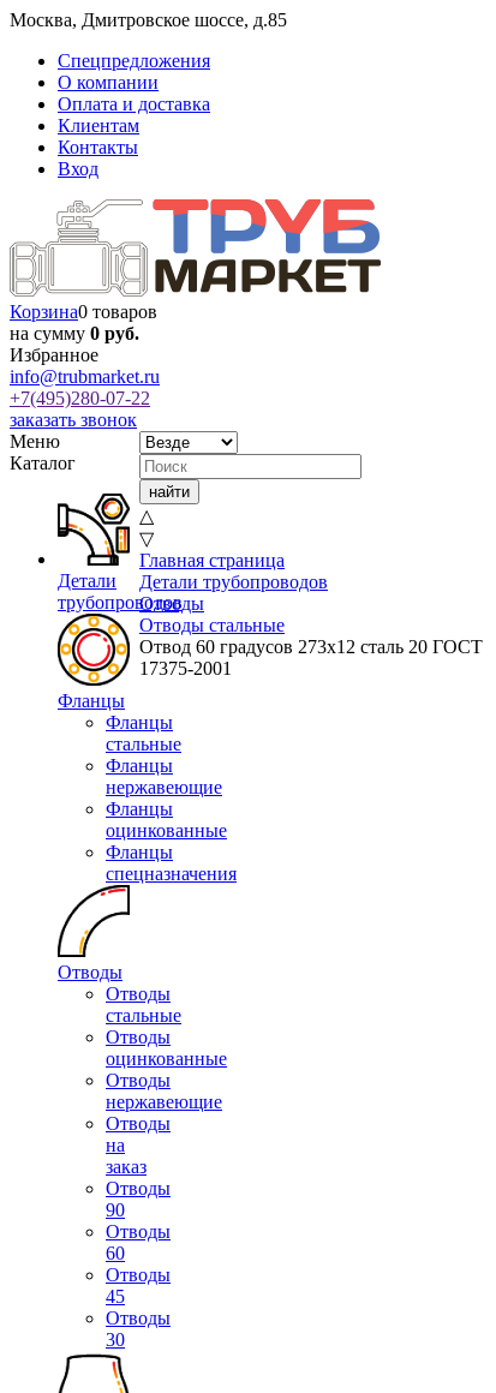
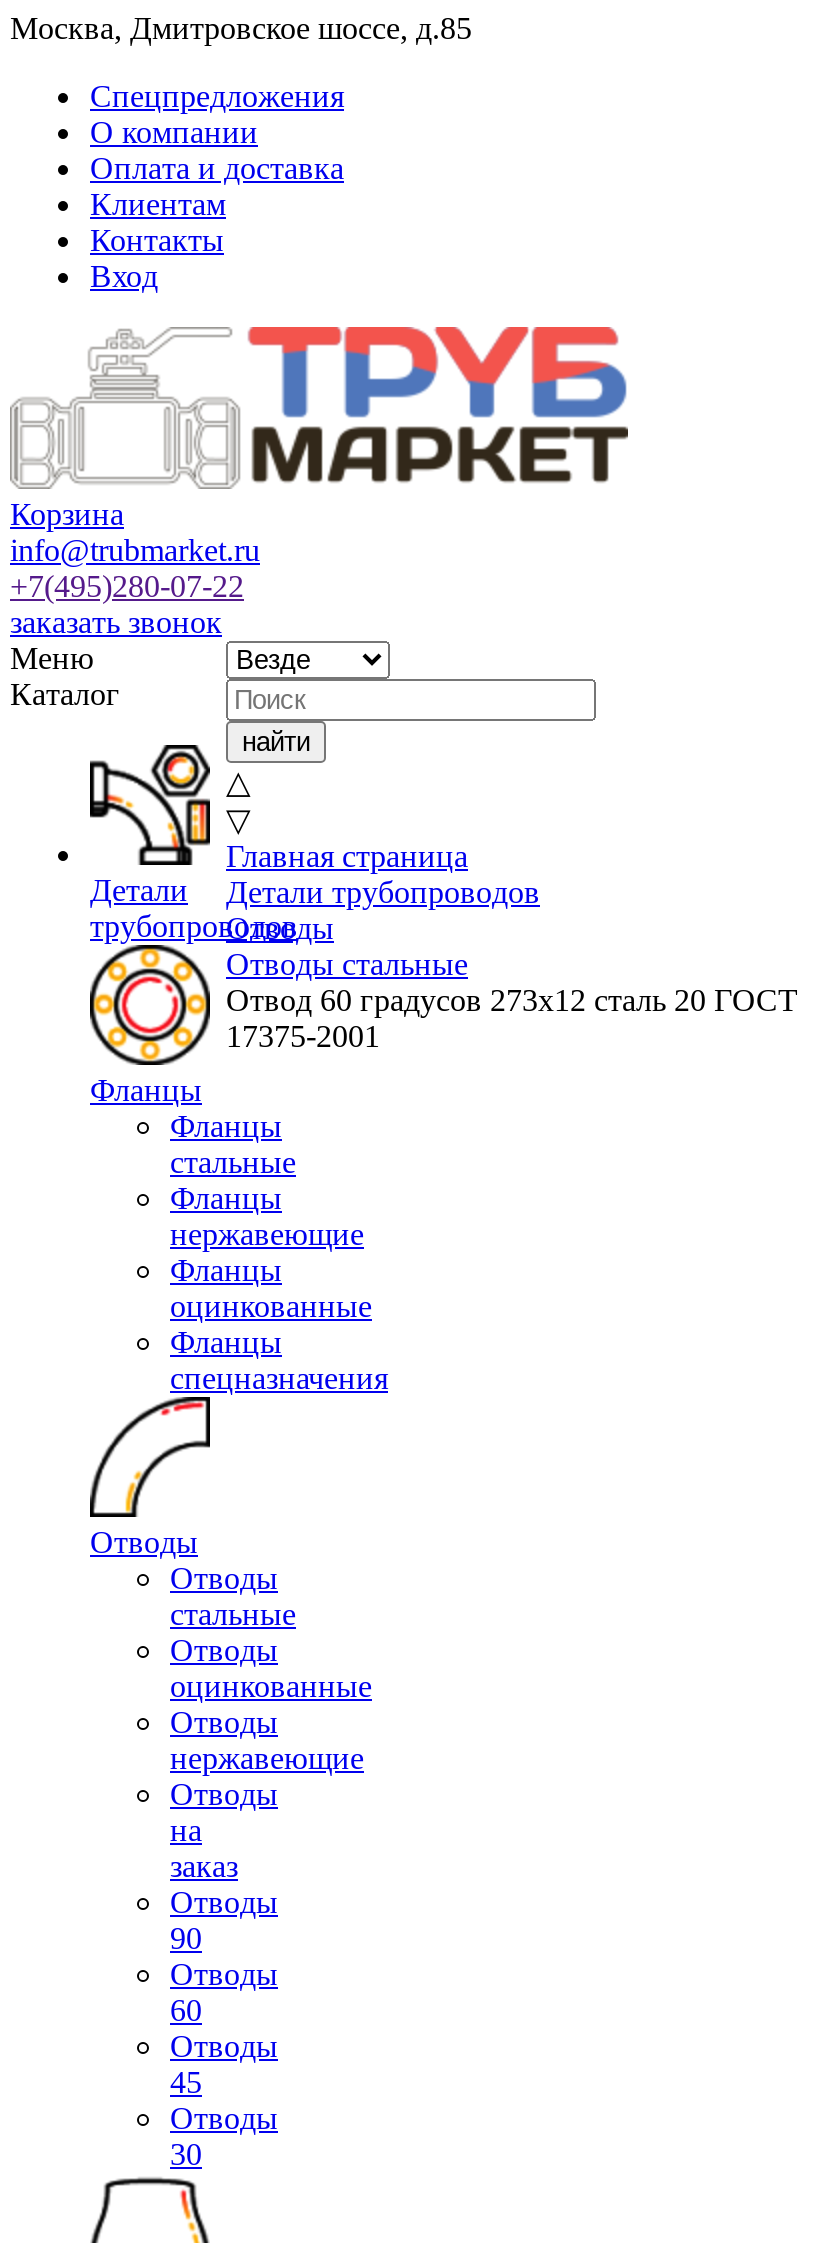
[10,301,157,365] Корзина0 товаров | на сумму 0 руб. | Избранное -> [10,497,124,531] Корзина

